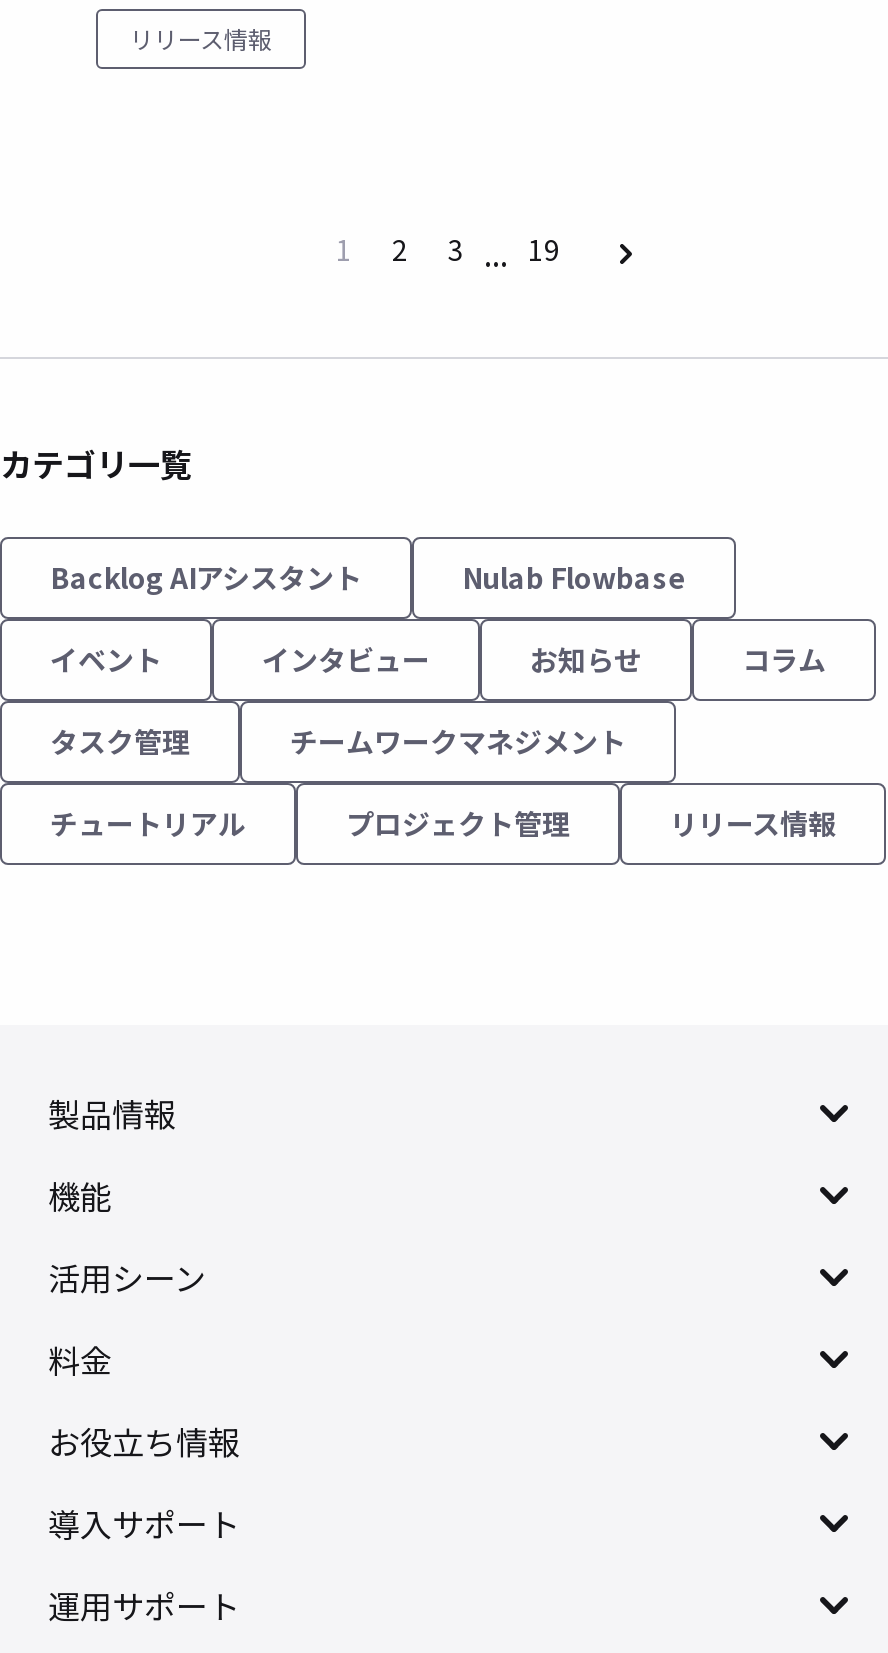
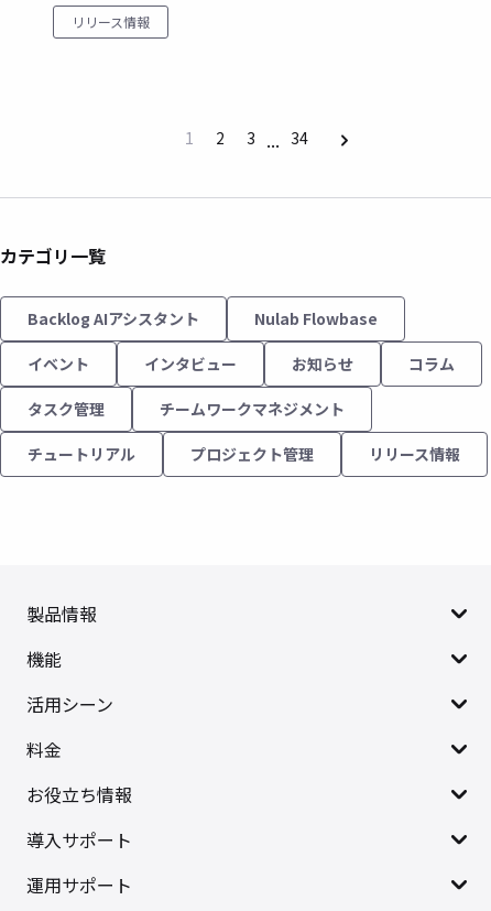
[336,229,560,277] 1 2 3 ... 19 -> [185,127,308,153] 1 2 3 ... 34

